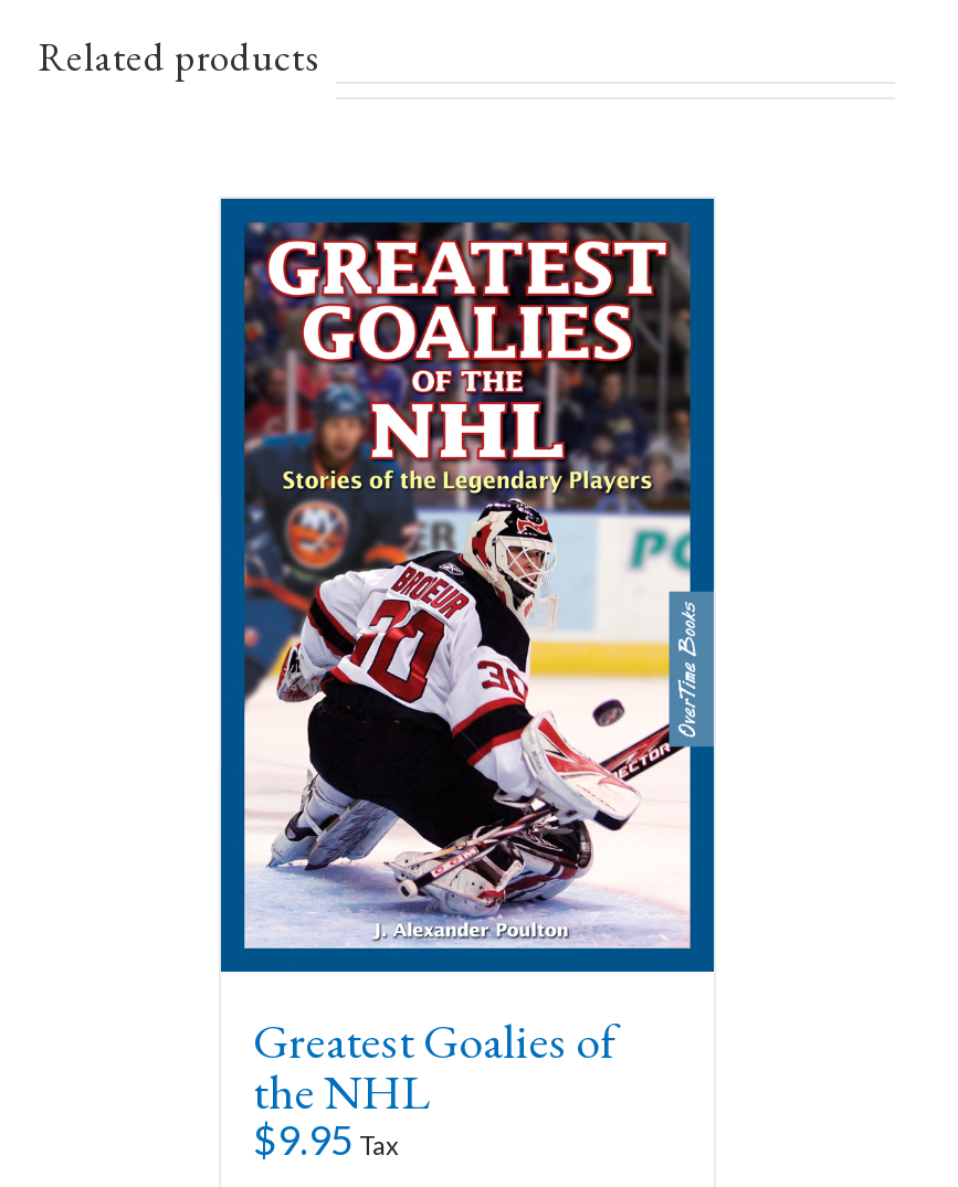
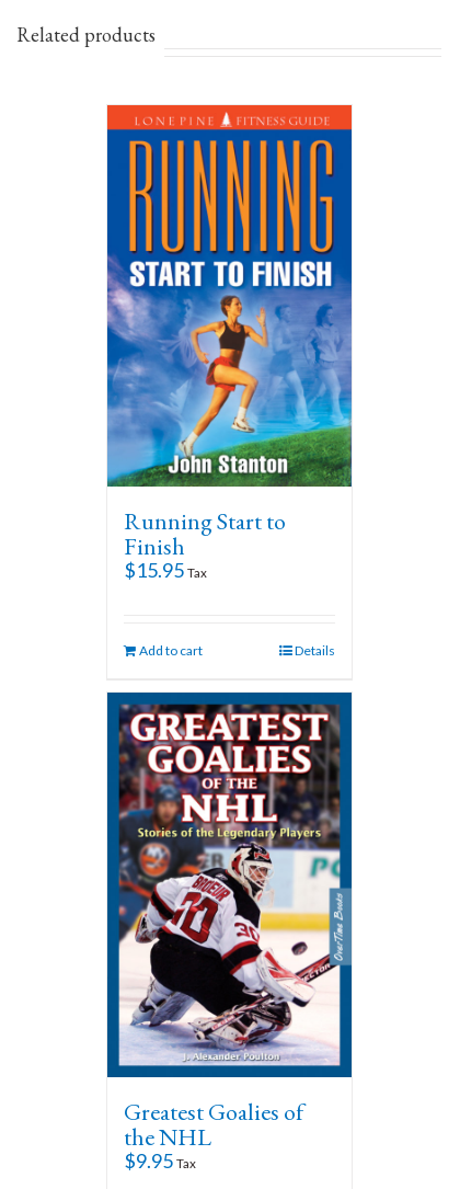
none -> [106,104,353,659] [image] | Running Start to | Finish | $15.95 Tax | Add to cart | Details

